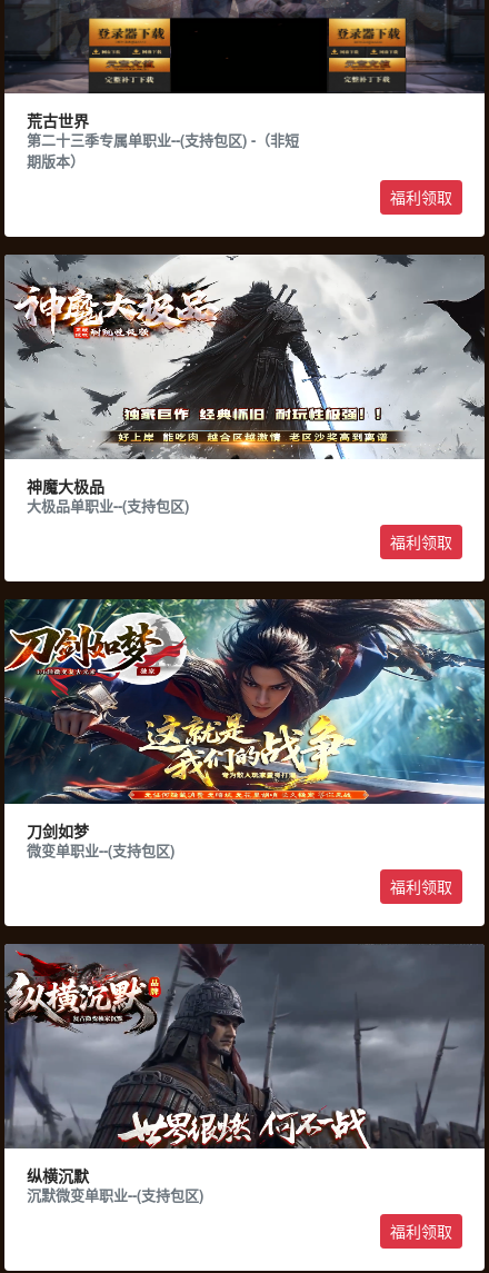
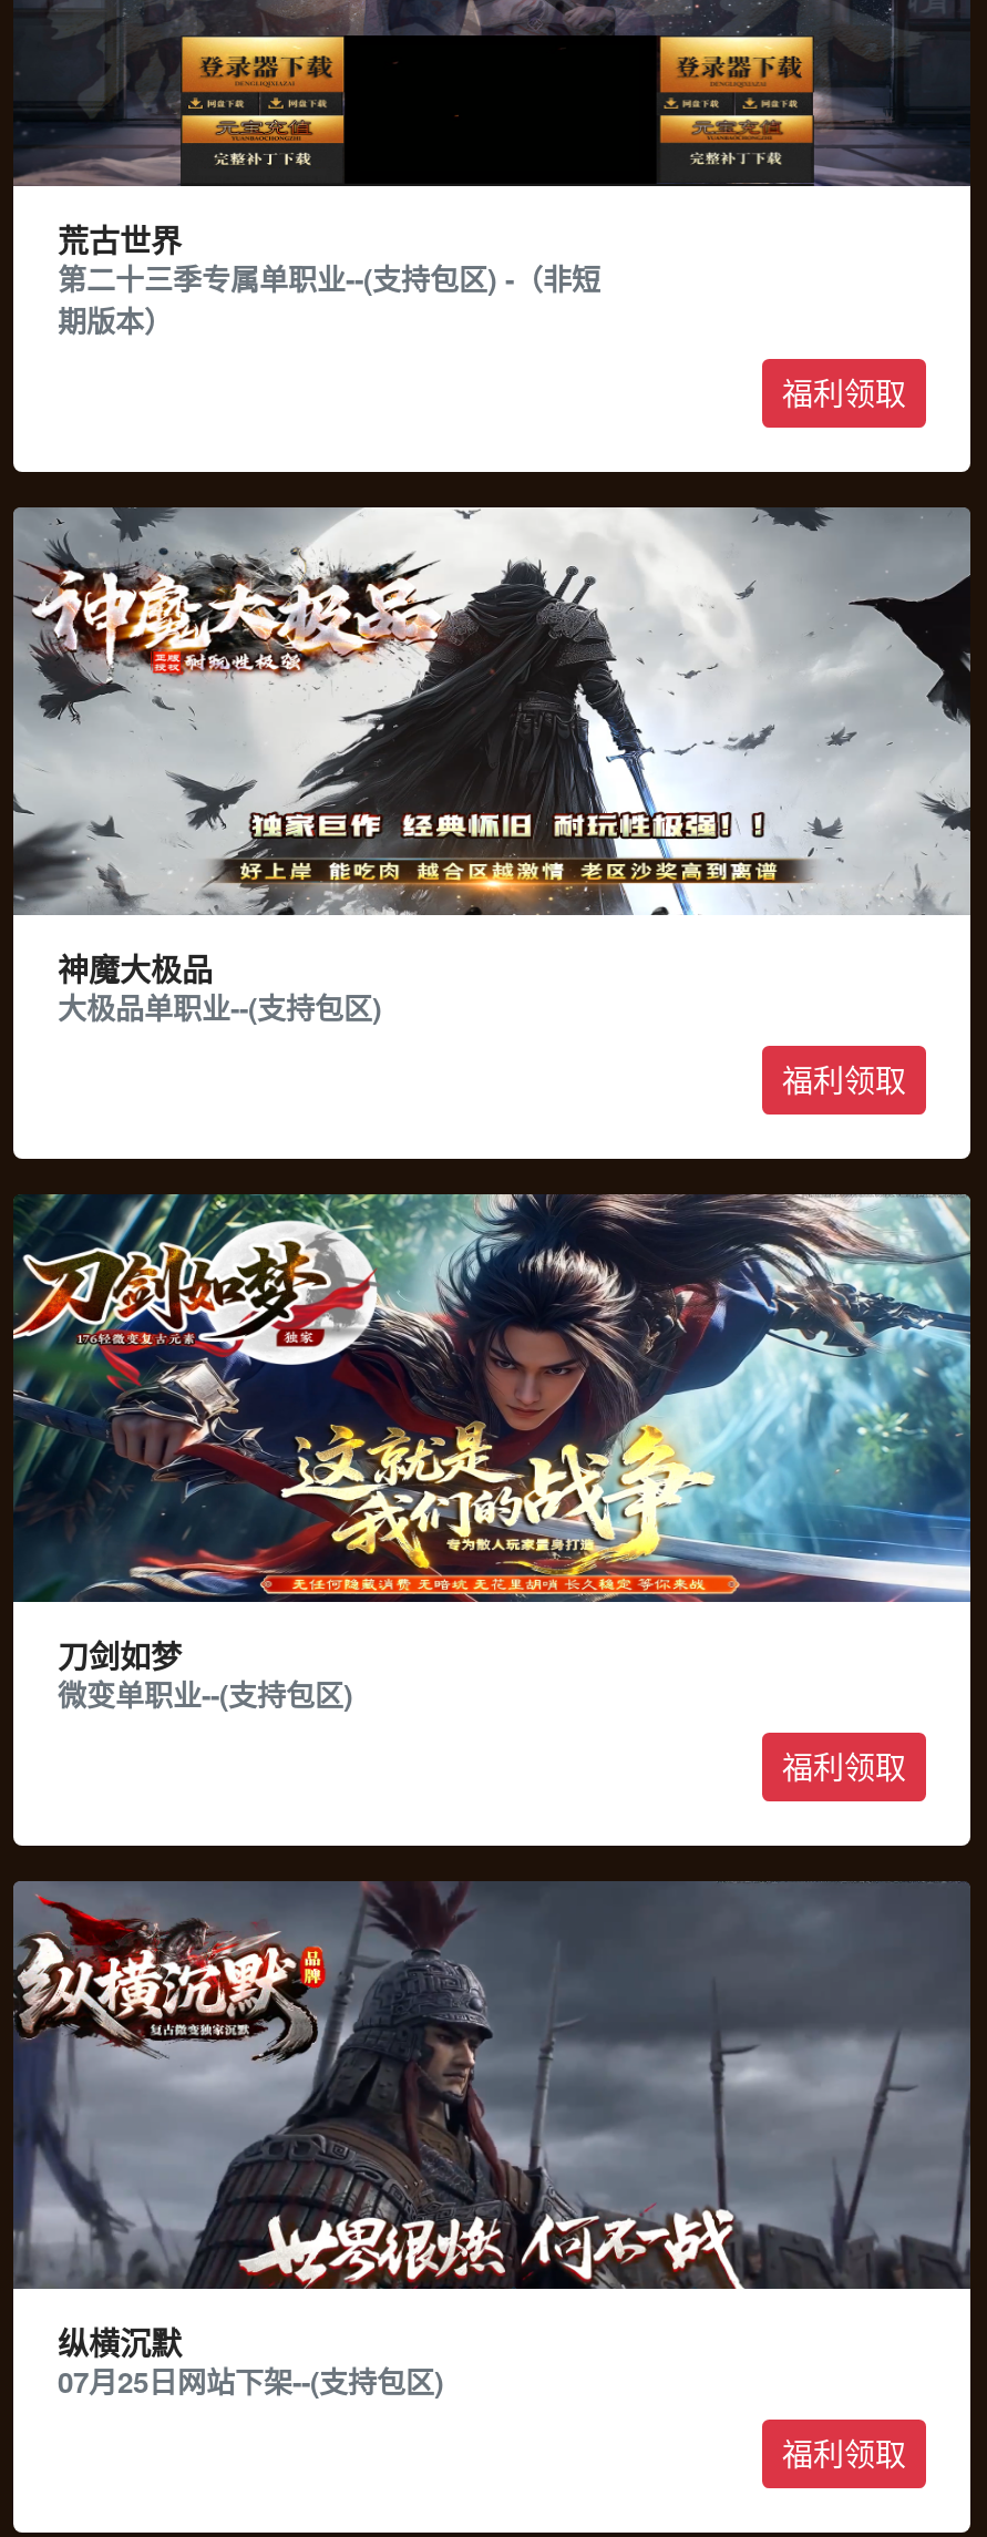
[27,1184,203,1205] 沉默微变单职业--(支持包区) -> [58,2360,443,2402] 07月25日网站下架--(支持包区)

